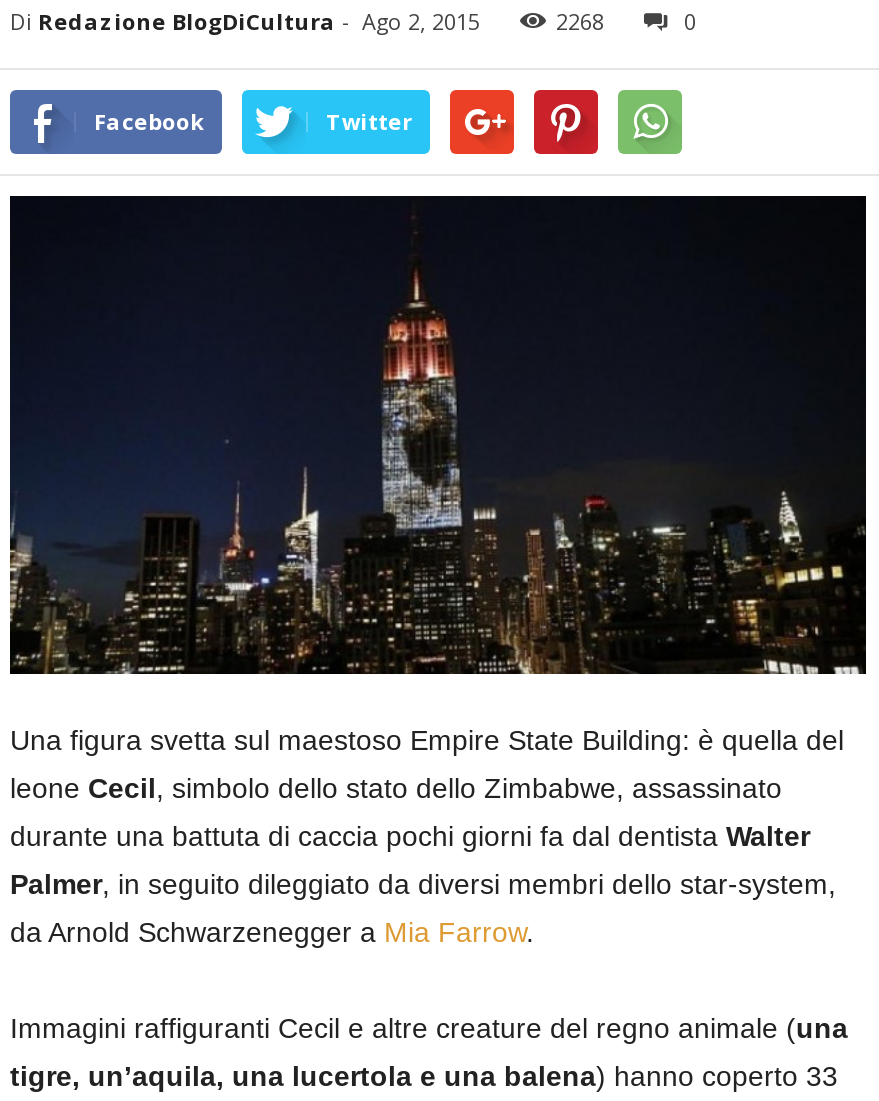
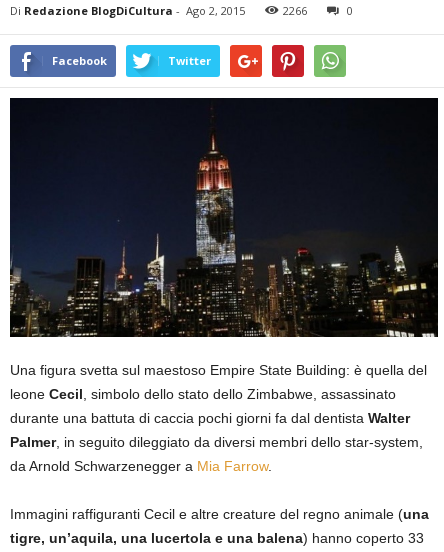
[556,6,604,36] 2268 -> [283,3,307,18] 2266

